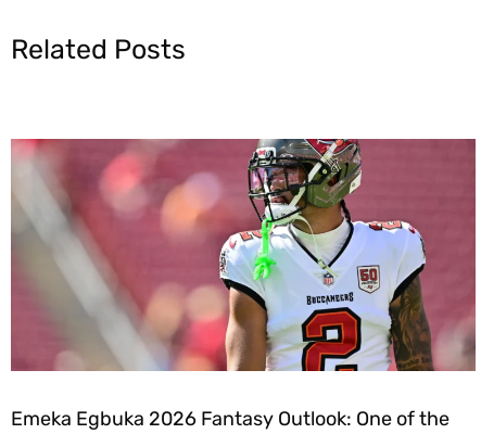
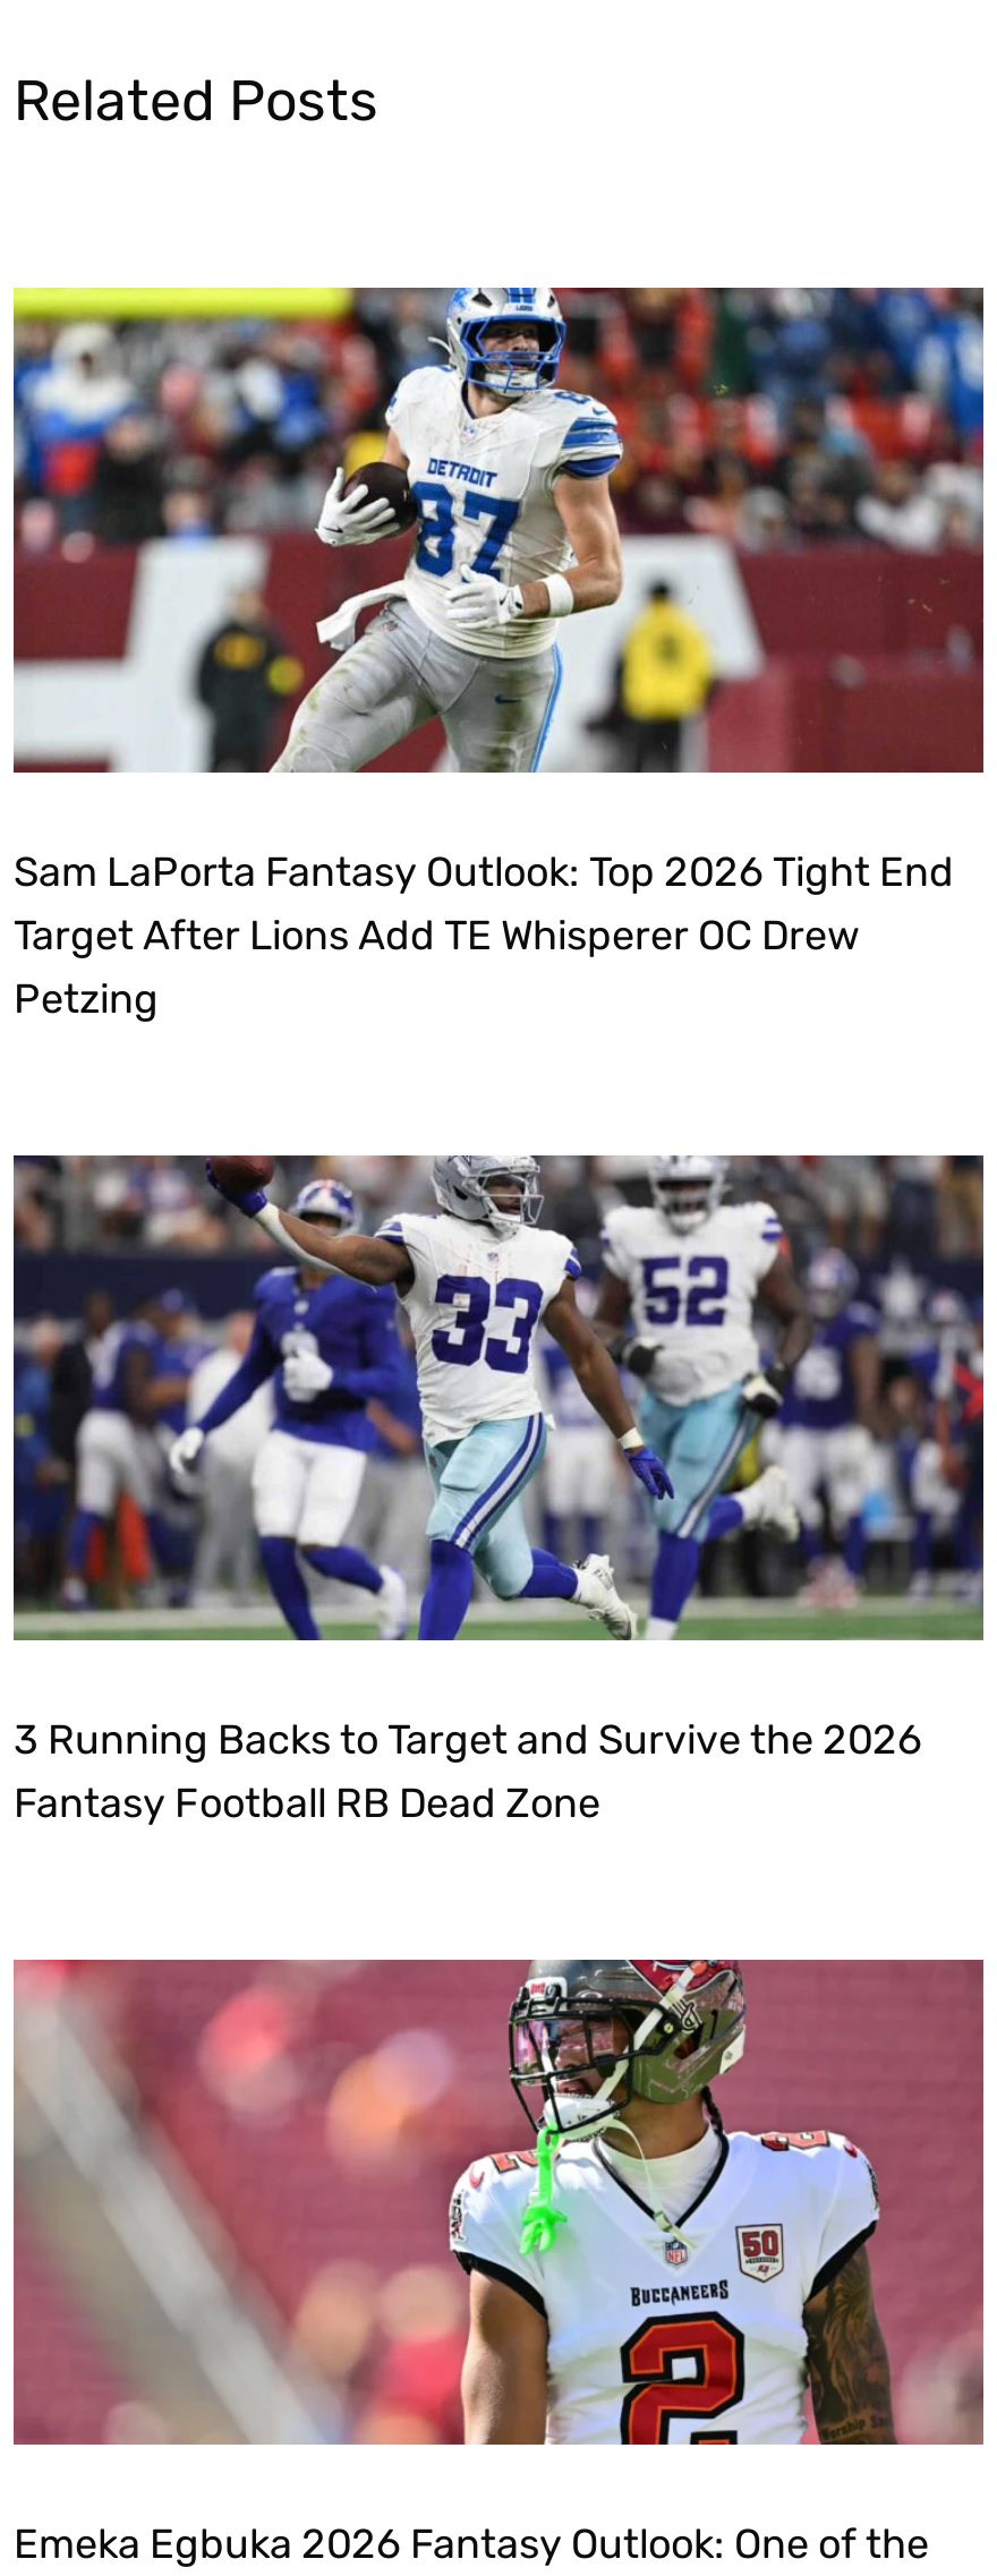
none -> [11,285,986,1023] [image] | Sam LaPorta Fantasy Outlook: Top 2026 Tight End | Target After Lions Add TE Whisperer OC Drew | Petzing
none -> [11,1153,986,1828] [image] | 3 Running Backs to Target and Survive the 2026 | Fantasy Football RB Dead Zone

